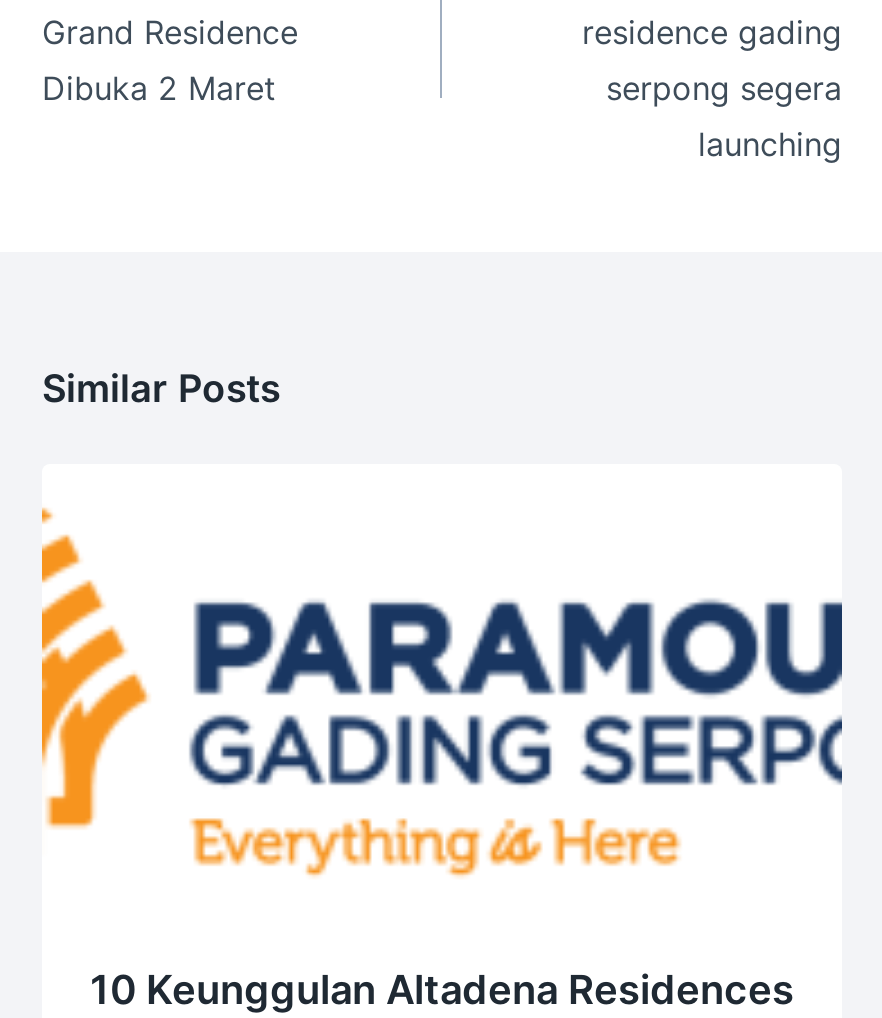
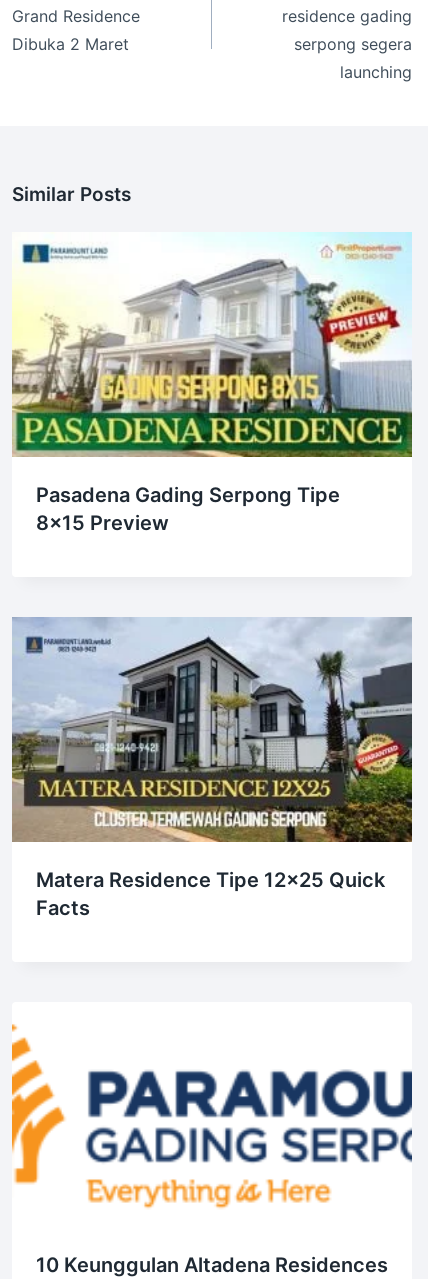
none -> [11,232,413,535] [image] | Pasadena Gading Serpong Tipe | 8×15 Preview
none -> [11,616,413,920] [image] | Matera Residence Tipe 12×25 Quick | Facts

